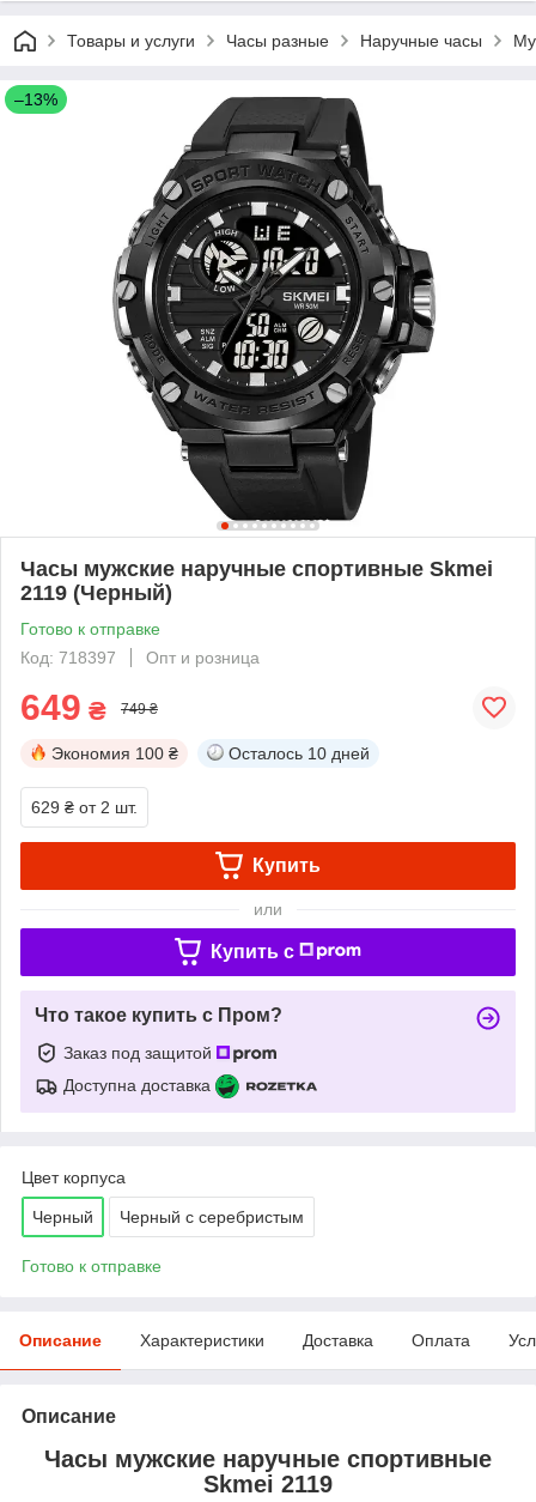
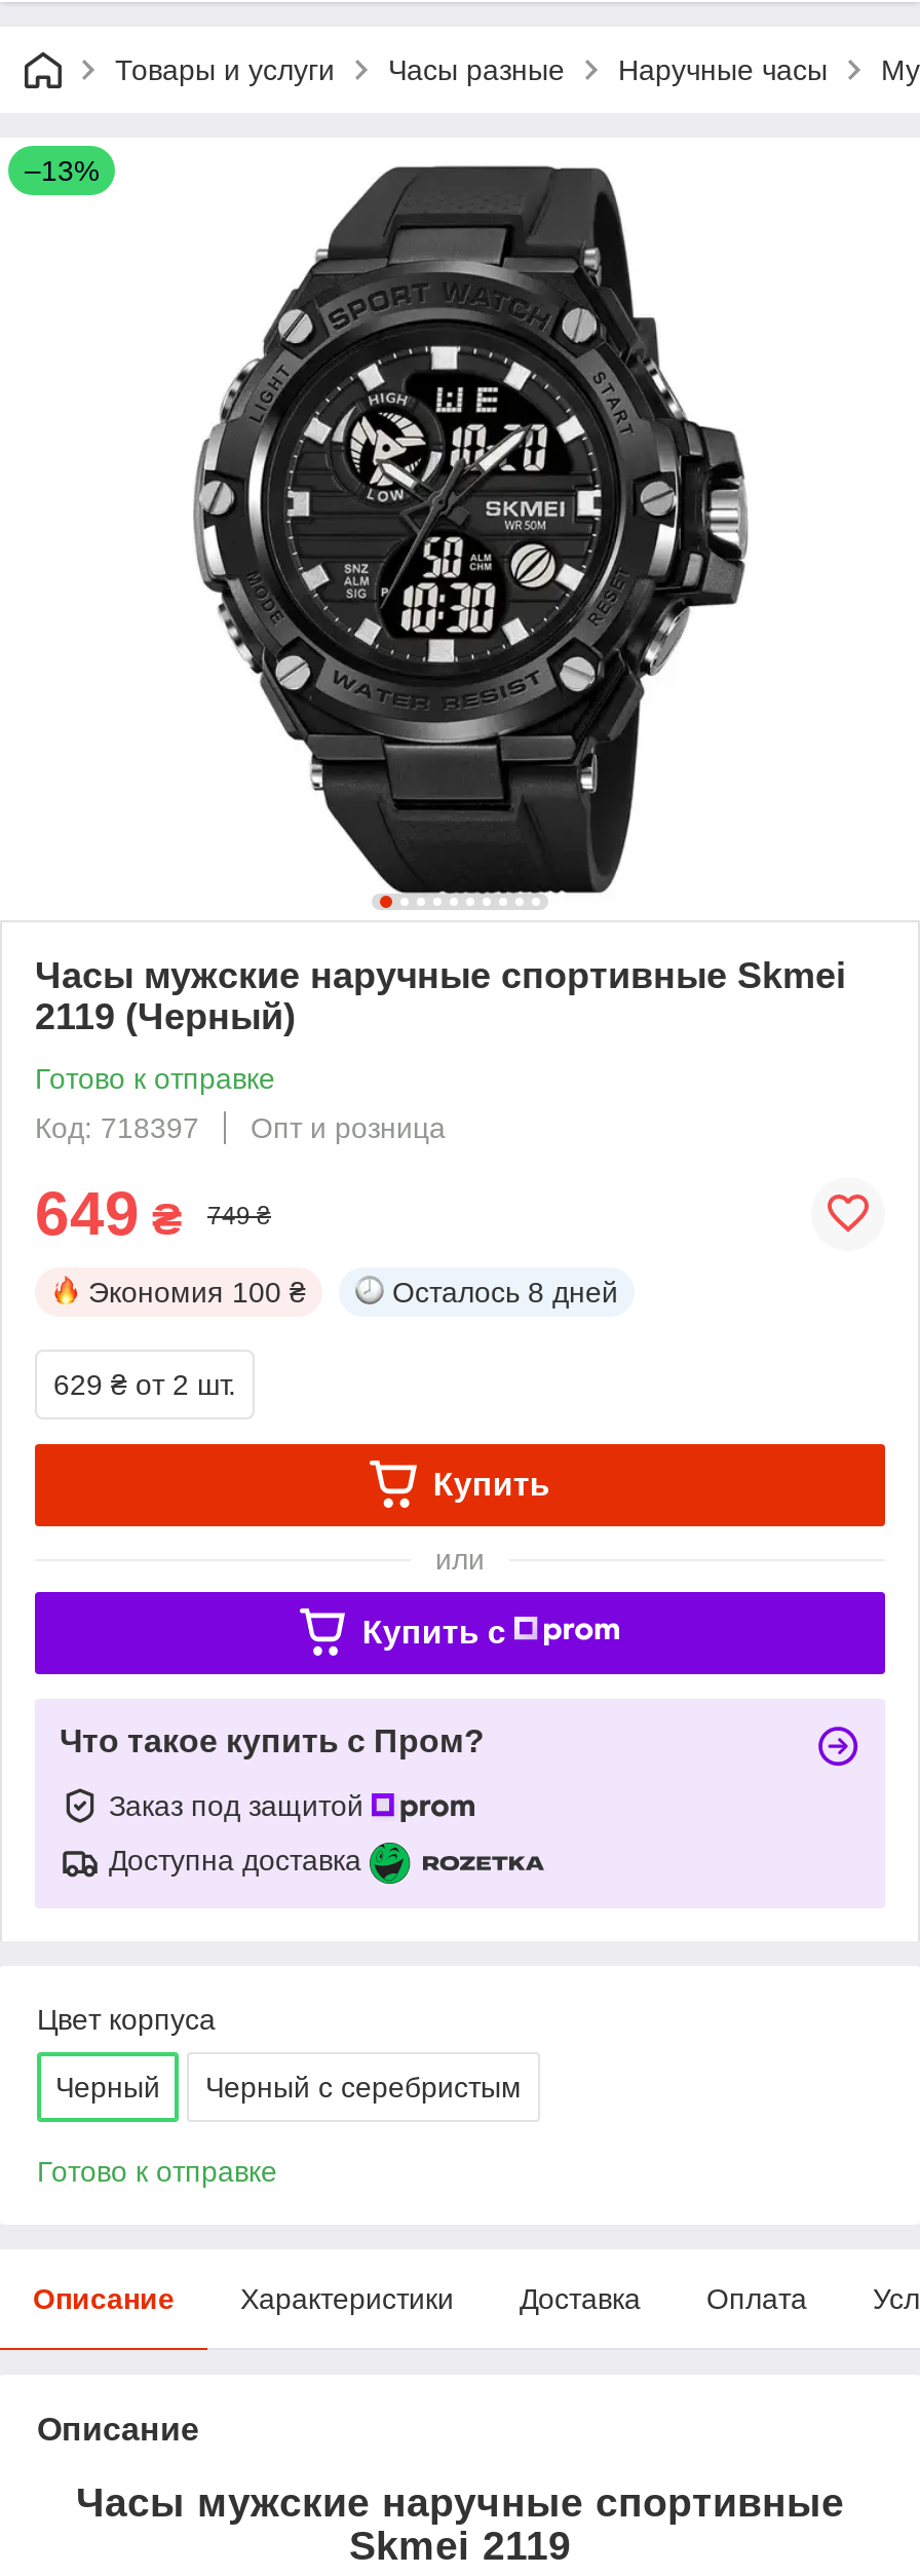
[229,744,370,763] Осталось 10 дней -> [392,1275,618,1308] Осталось 8 дней

